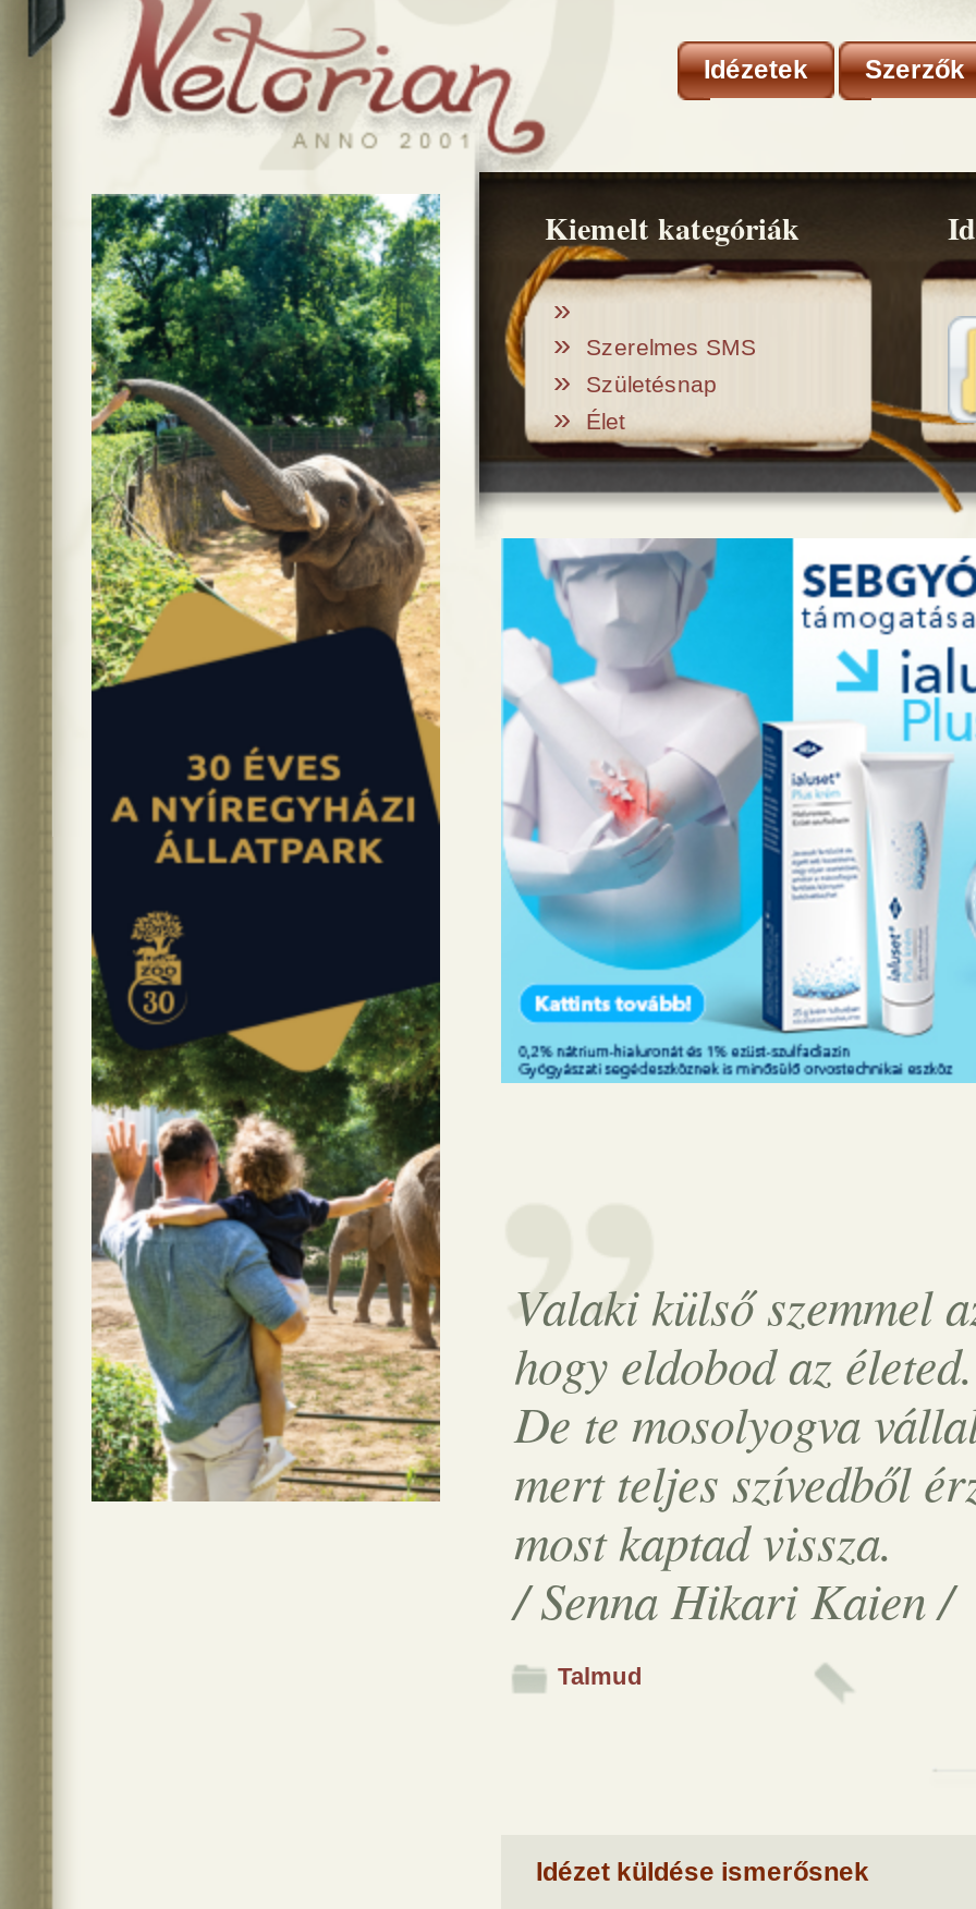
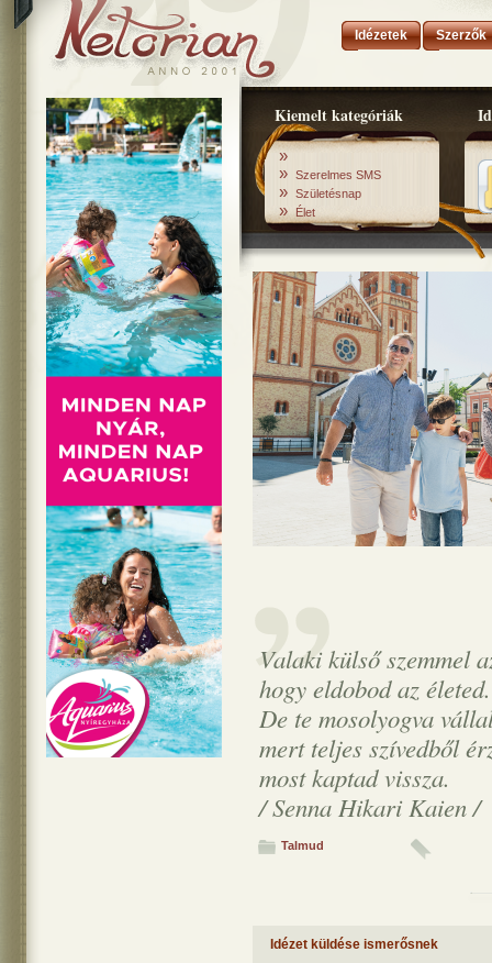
[89,194,442,1504] [image] -> [45,97,223,759] [image]
[499,536,969,1085] [image] -> [251,270,489,547] [image]

